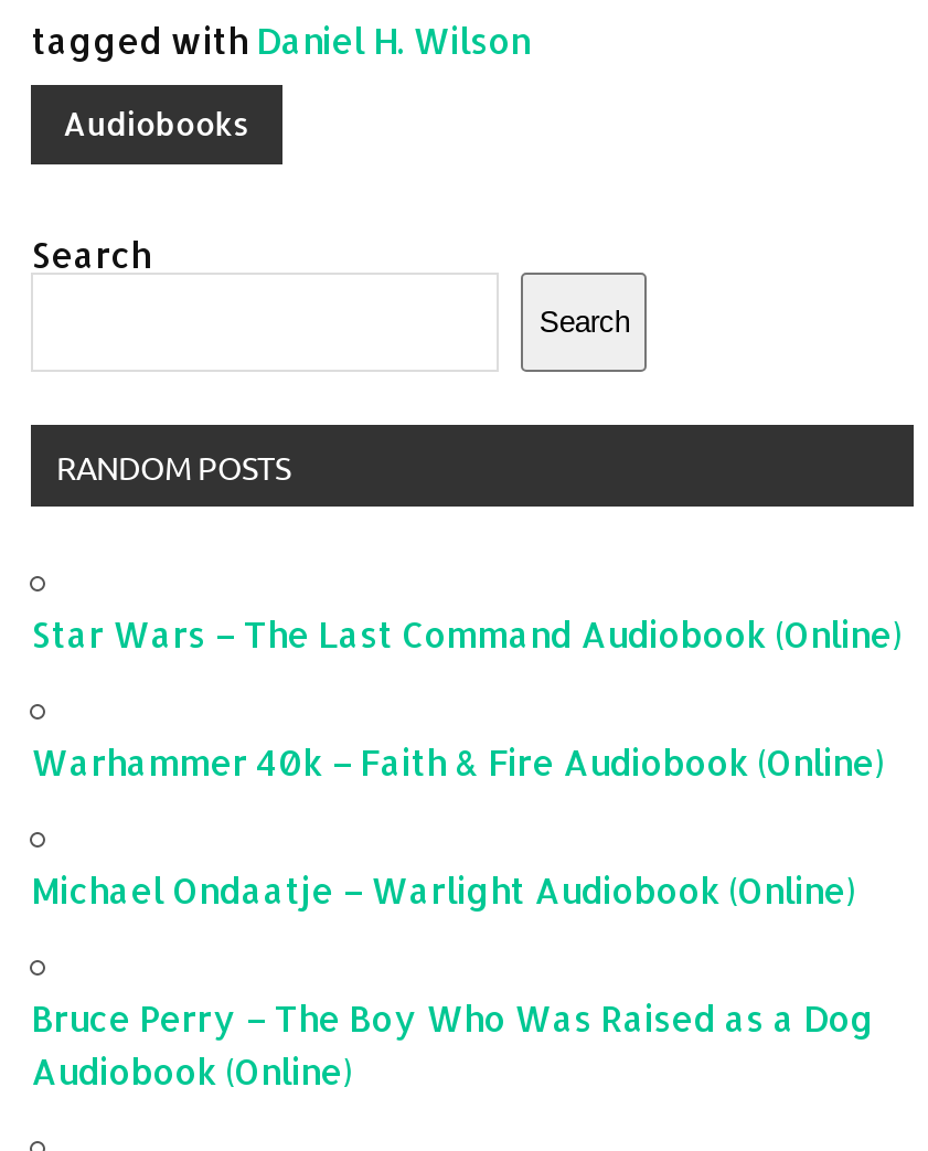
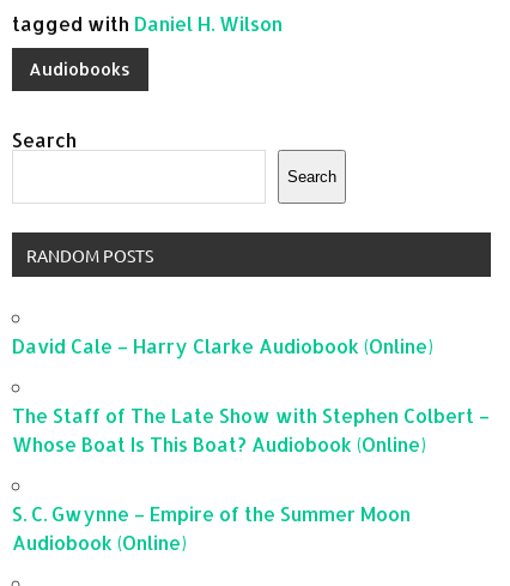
[31,610,903,1040] Star Wars – The Last Command Audiobook (Online) | Warhammer 40k – Faith & Fire Audiobook (Online) | Michael Ondaatje – Warlight Audiobook (Online) | Bruce Perry – The Boy Who Was Raised as a Dog -> [12,333,490,526] David Cale – Harry Clarke Audiobook (Online) | The Staff of The Late Show with Stephen Colbert – | Whose Boat Is This Boat? Audiobook (Online) | S. C. Gwynne – Empire of the Summer Moon

